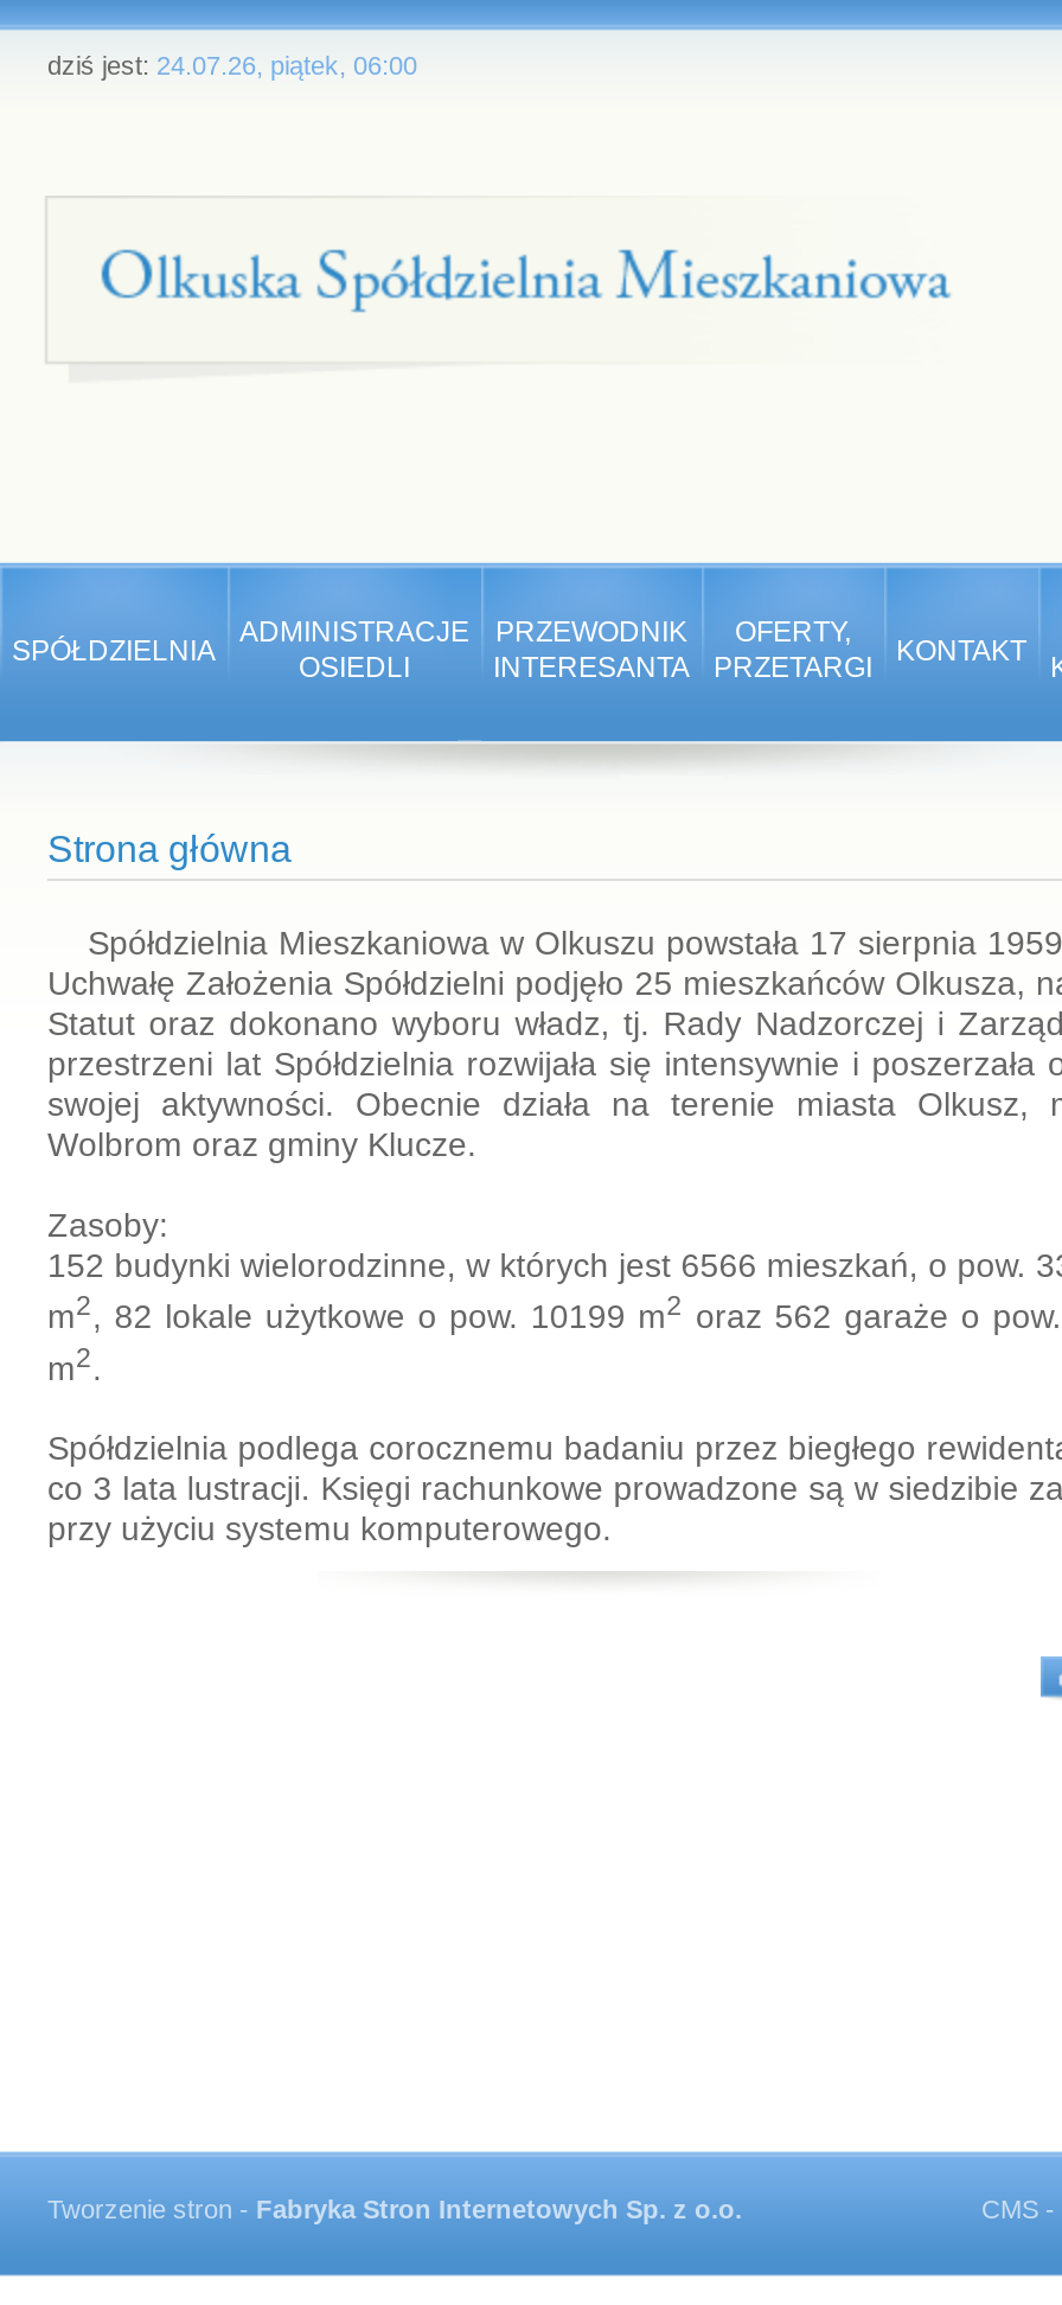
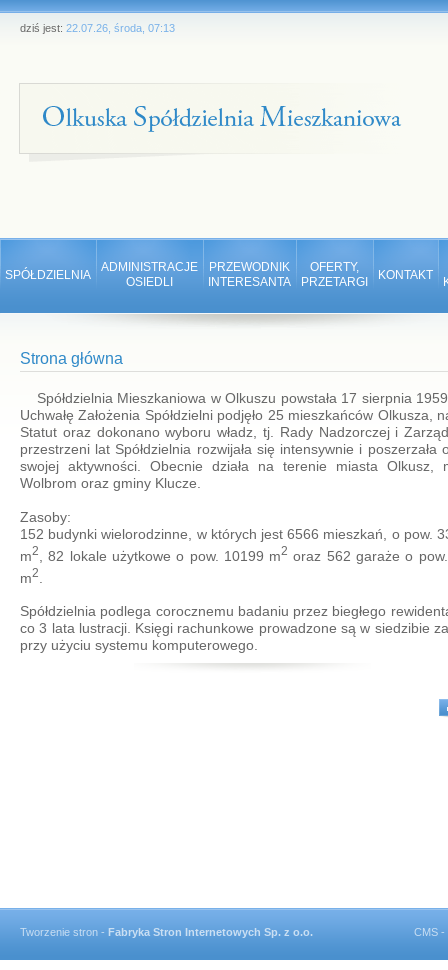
[47,51,417,79] dziś jest: 24.07.26, piątek, 06:00 -> [20,22,175,34] dziś jest: 22.07.26, środa, 07:13

